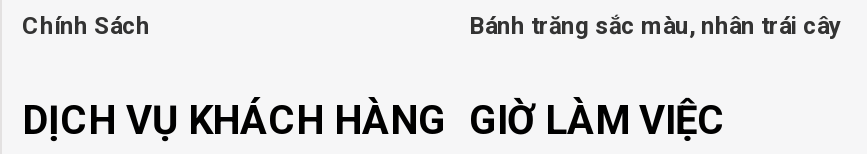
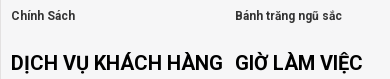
[469,13,841,41] Bánh trăng sắc màu, nhân trái cây -> [234,8,341,22] Bánh trăng ngũ sắc

